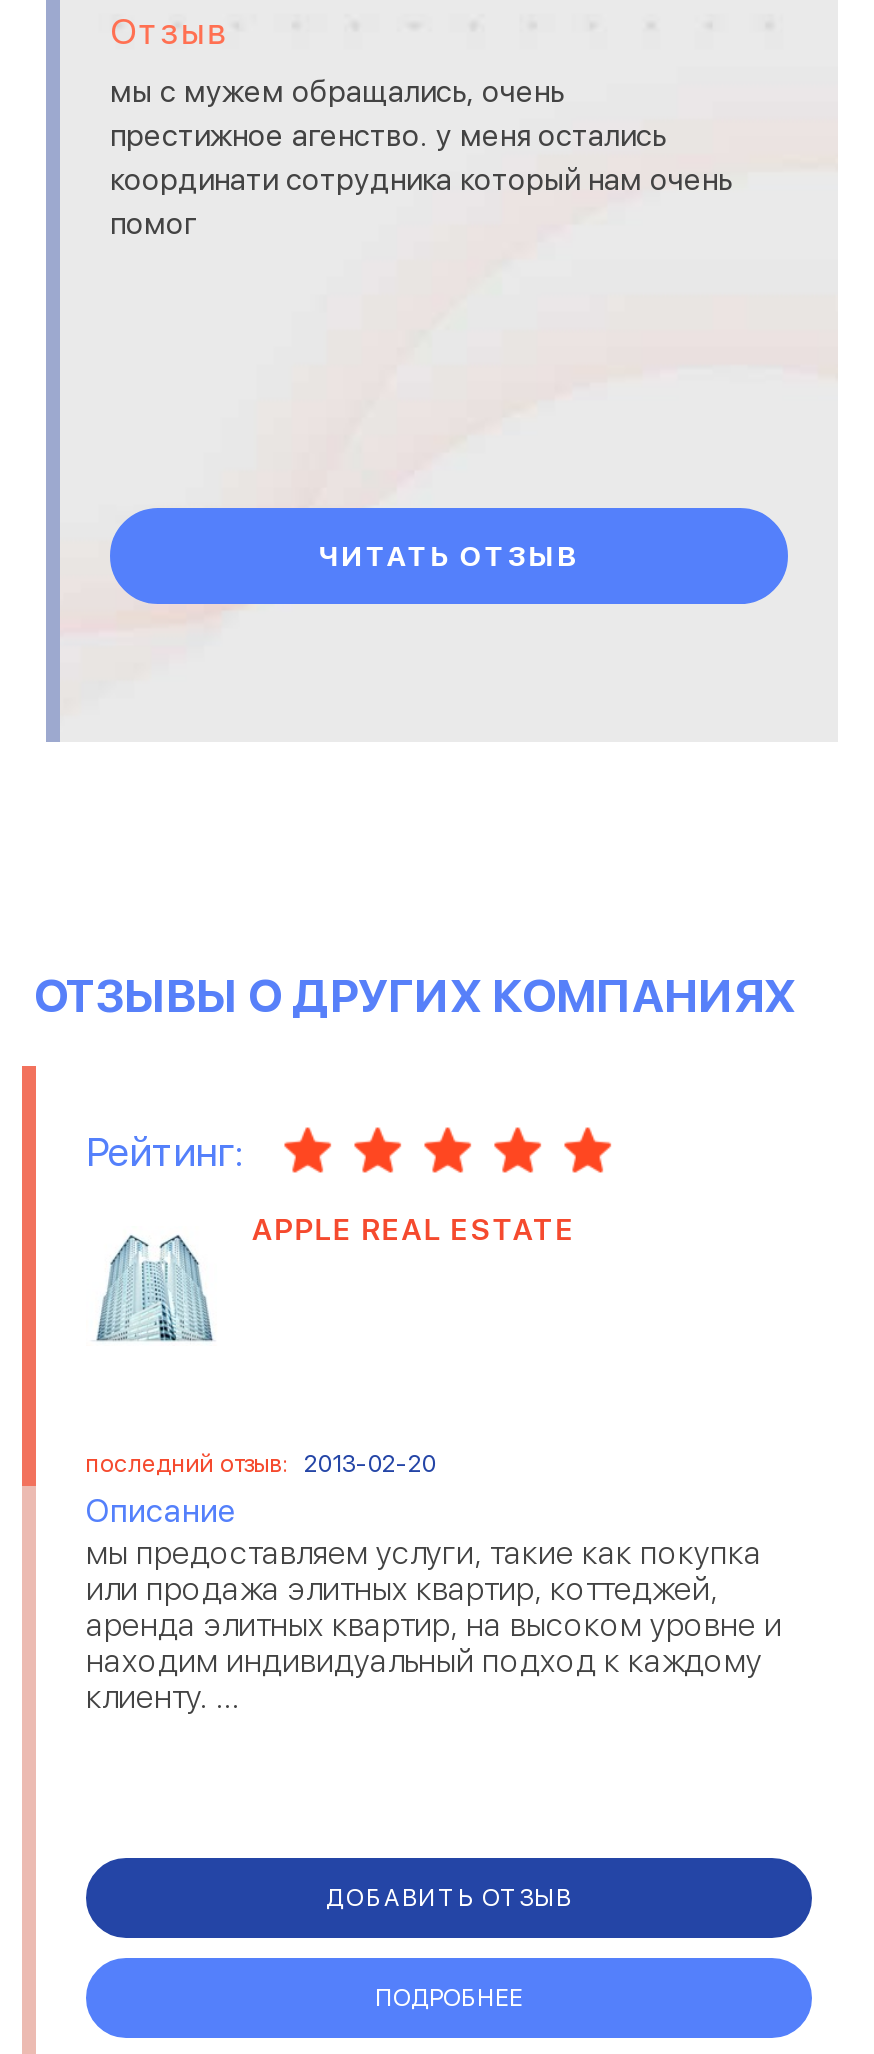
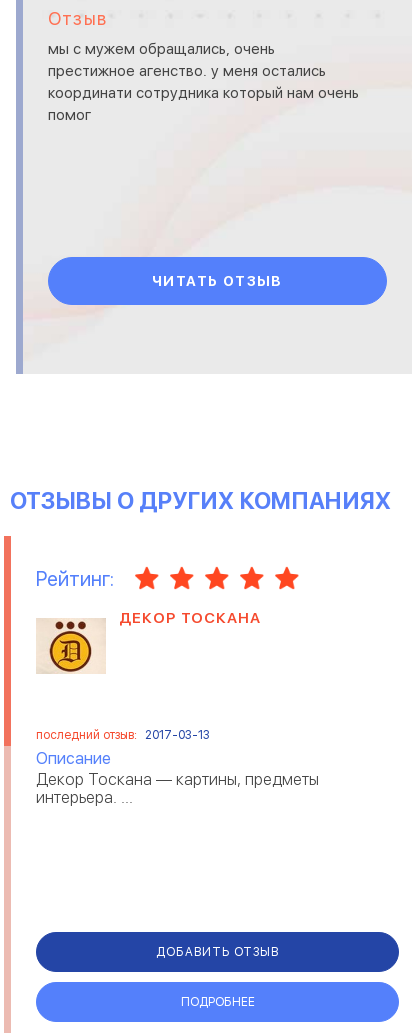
[88,1211,575,1342] [image] | APPLE REAL ESTATE -> [36,608,261,674] [image] | ДЕКОР ТОСКАНА
[86,1450,436,1478] последний отзыв: 2013-02-20 -> [36,728,210,742] последний отзыв: 2017-03-13
[86,1534,782,1716] мы предоставляем услуги, такие как покупка | или продажа элитных квартир, коттеджей, | аренда элитных квартир, на высоком уровне и | находим индивидуальный подход к каждому | клиенту. ... -> [36,770,319,807] Декор Тоскана — картины, предметы | интерьера. ...

